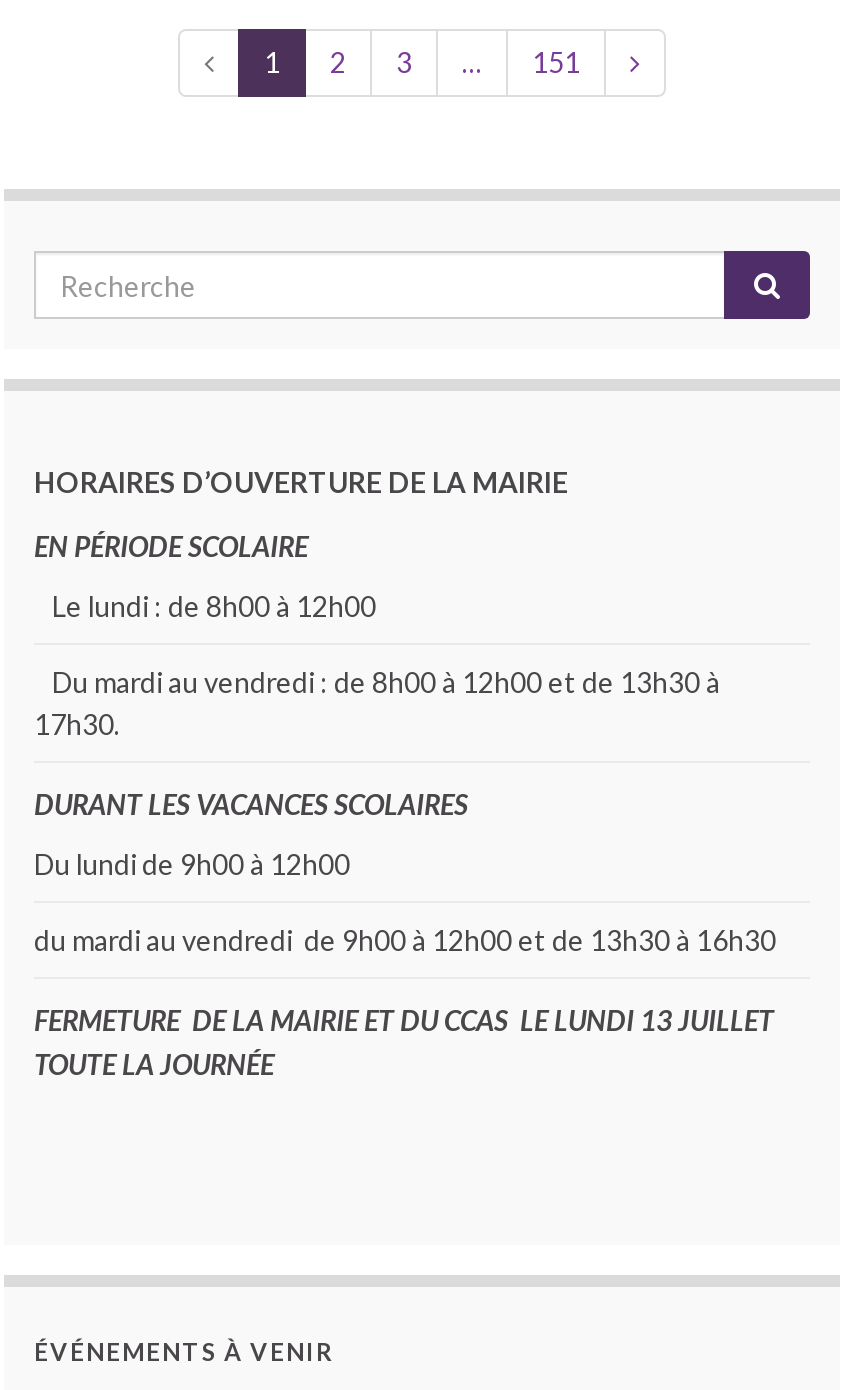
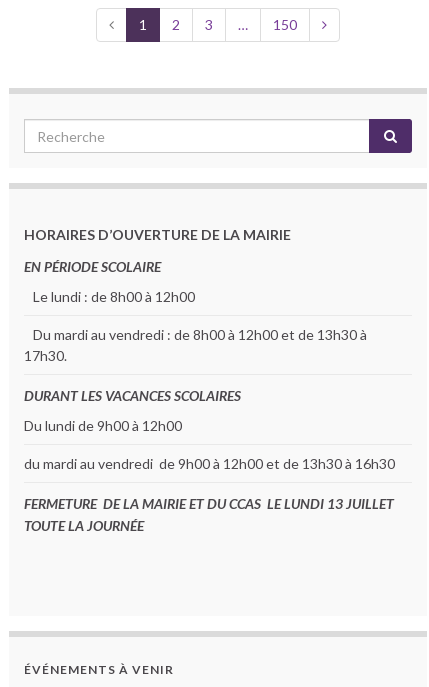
[532,46,580,80] 151 -> [273,16,297,33] 150

